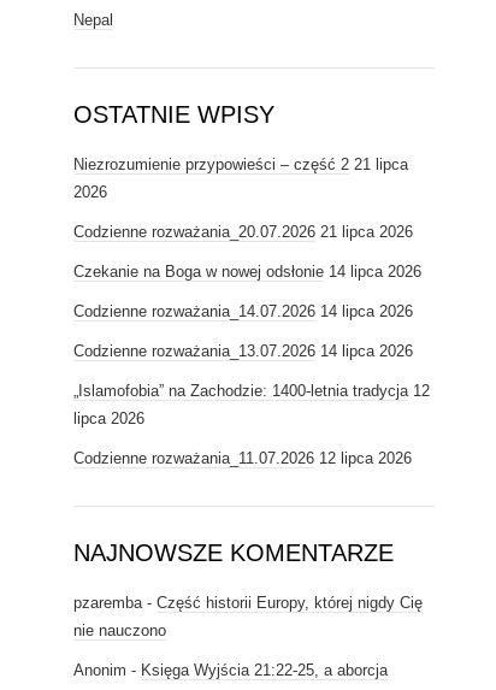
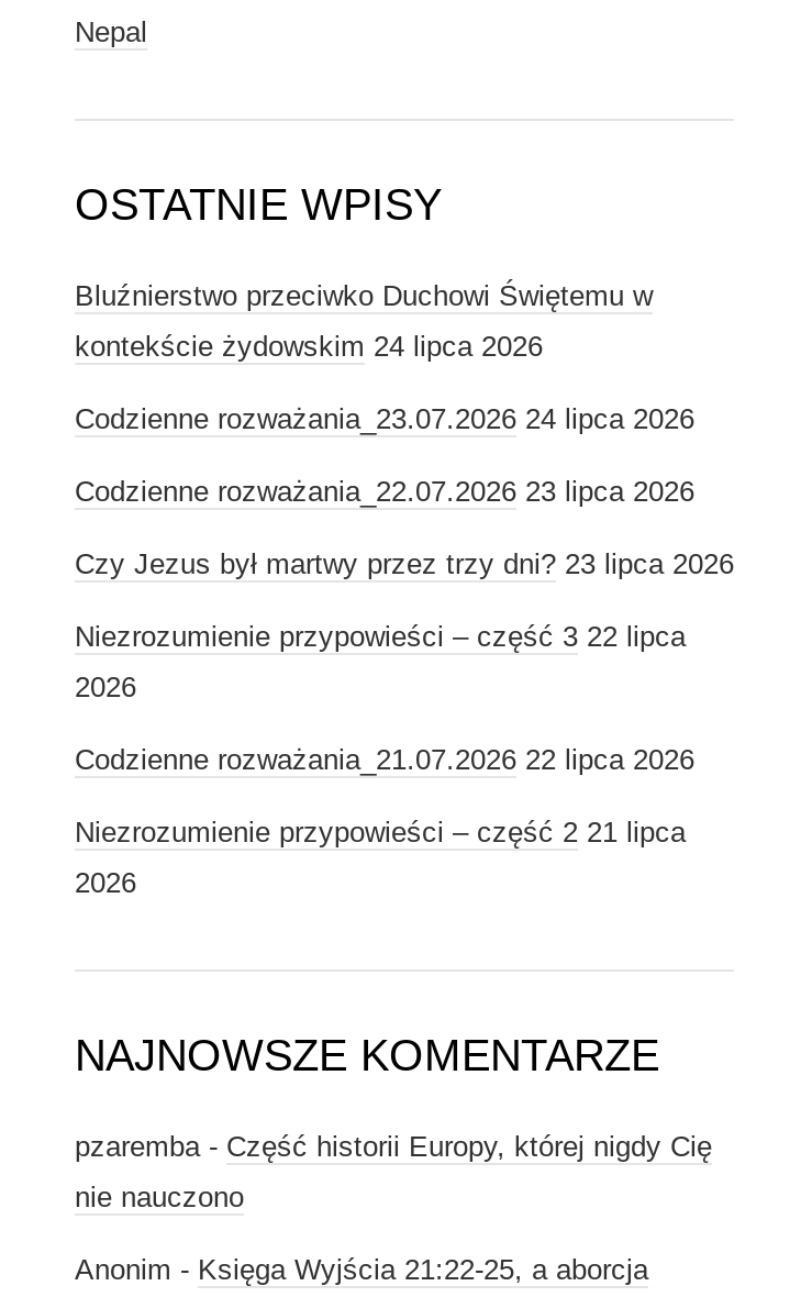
none -> [75,279,734,775] Bluźnierstwo przeciwko Duchowi Świętemu w | kontekście żydowskim 24 lipca 2026 | Codzienne rozważania_23.07.2026 24 lipca 2026 | Codzienne rozważania_22.07.2026 23 lipca 2026 | Czy Jezus był martwy przez trzy dni? 23 lipca 2026 | Niezrozumienie przypowieści – część 3 22 lipca | 2026 | Codzienne rozważania_21.07.2026 22 lipca 2026
moved [73,155,408,201] -> [75,815,686,898]: Niezrozumienie przypowieści – część 2 21 lipca | 2026
[73,222,430,467] Codzienne rozważania_20.07.2026 21 lipca 2026 | Czekanie na Boga w nowej odsłonie 14 lipca 2026 | Codzienne rozważania_14.07.2026 14 lipca 2026 | Codzienne rozważania_13.07.2026 14 lipca 2026 | „Islamofobia” na Zachodzie: 1400-letnia tradycja 12 | lipca 2026 | Codzienne rozważania_11.07.2026 12 lipca 2026 -> none

